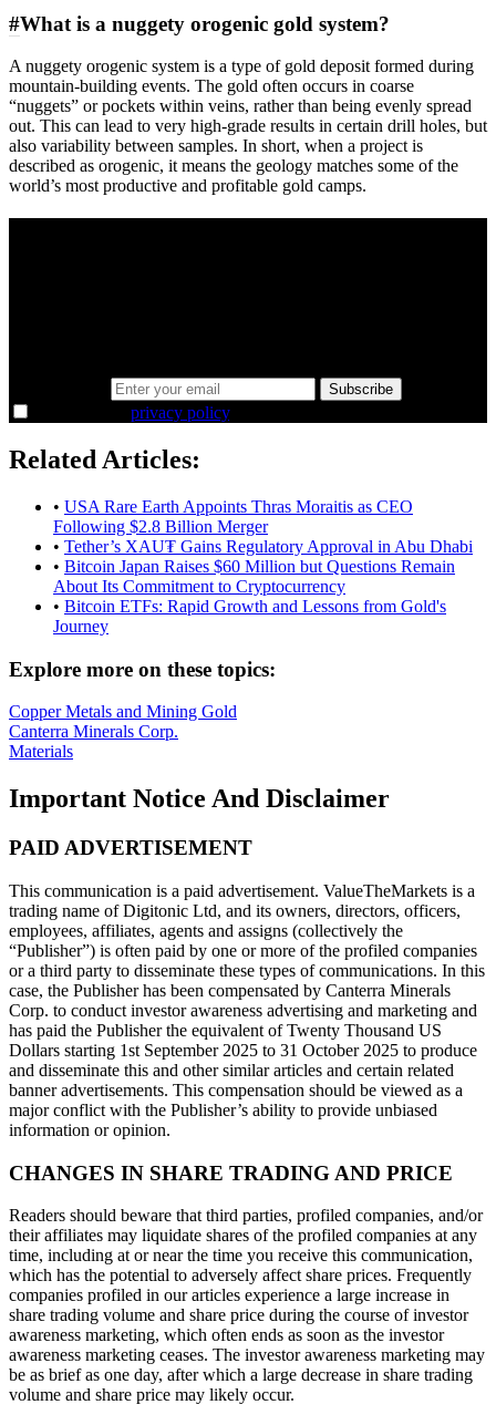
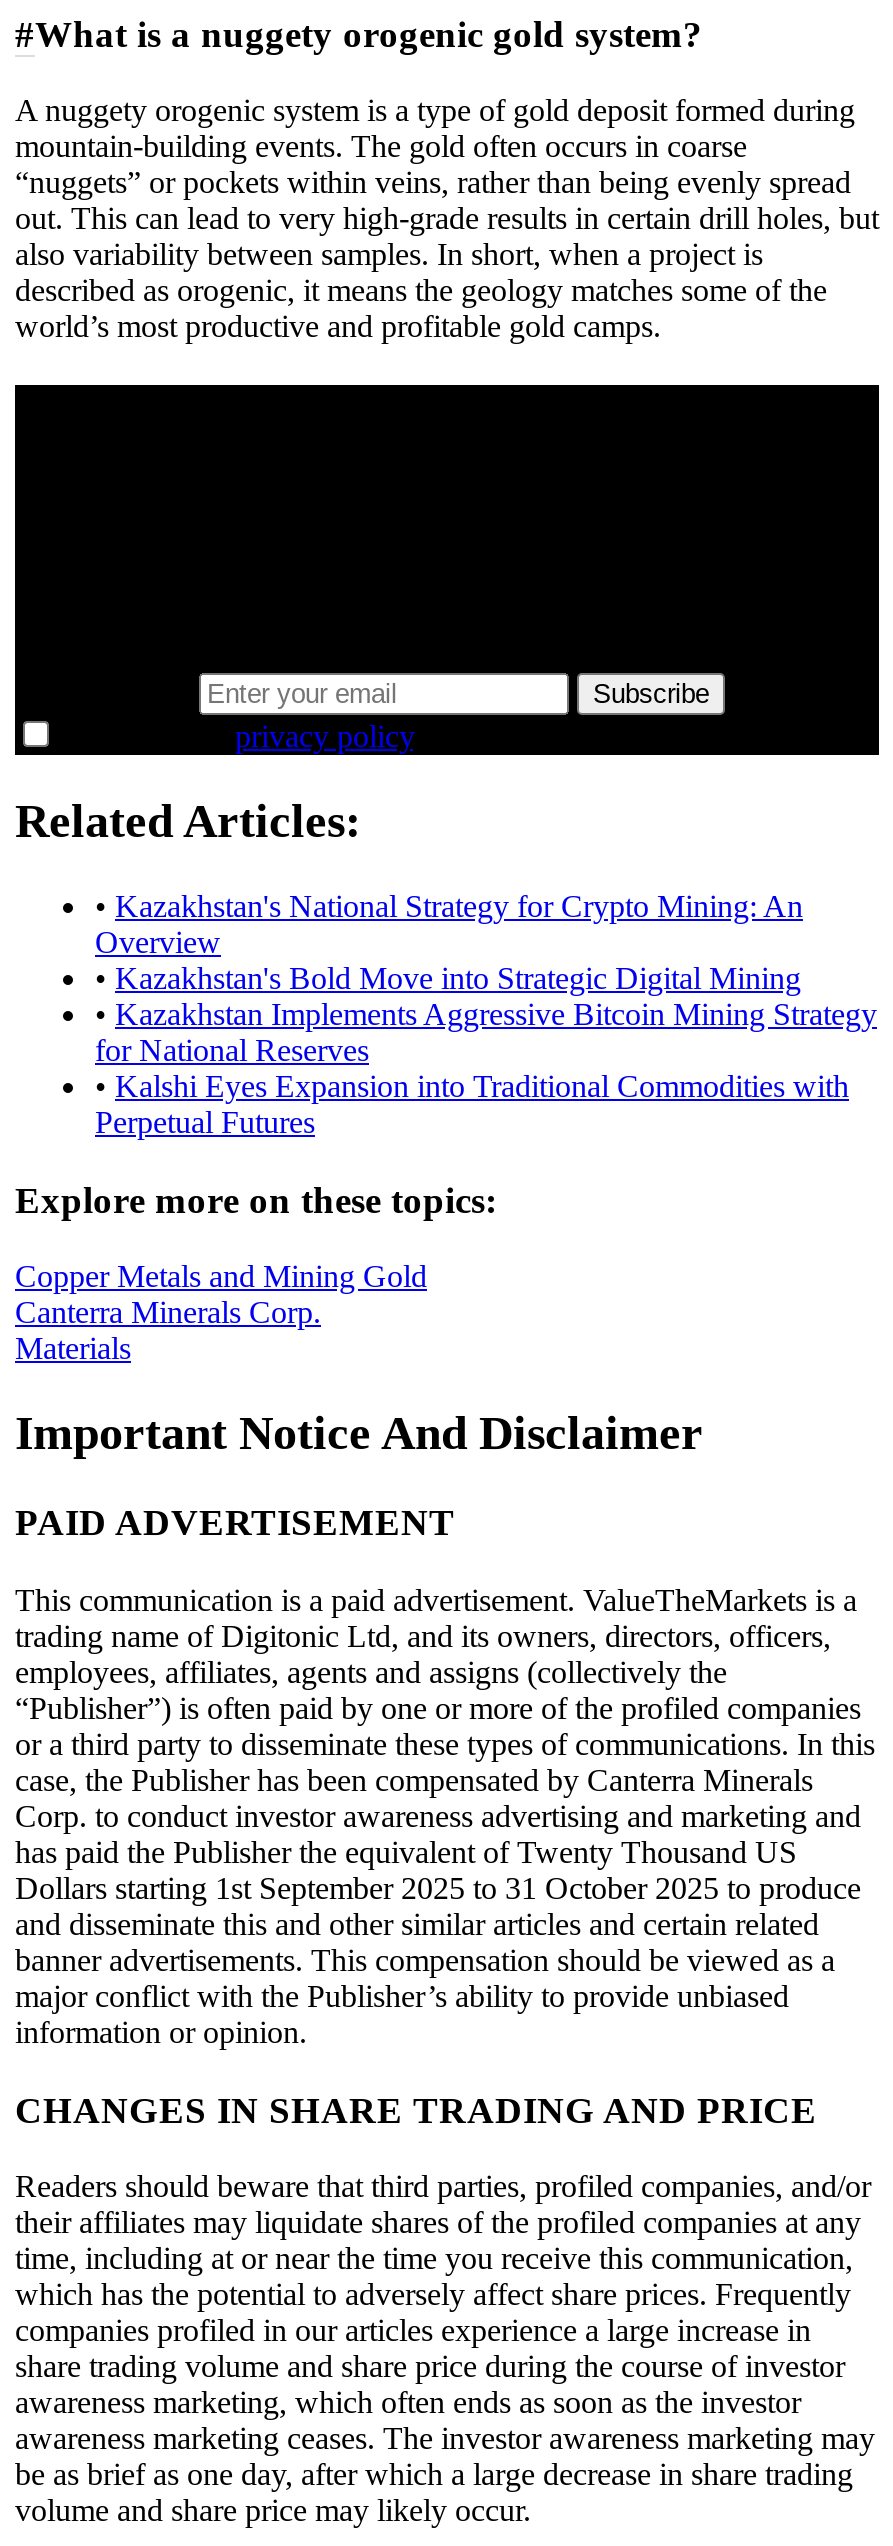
[53,497,473,635] • USA Rare Earth Appoints Thras Moraitis as CEO | Following $2.8 Billion Merger | • Tether’s XAU₮ Gains Regulatory Approval in Abu Dhabi | • Bitcoin Japan Raises $60 Million but Questions Remain | About Its Commitment to Cryptocurrency | • Bitcoin ETFs: Rapid Growth and Lessons from Gold's | Journey -> [95,889,877,1139] • Kazakhstan's National Strategy for Crypto Mining: An | Overview | • Kazakhstan's Bold Move into Strategic Digital Mining | • Kazakhstan Implements Aggressive Bitcoin Mining Strategy | for National Reserves | • Kalshi Eyes Expansion into Traditional Commodities with | Perpetual Futures

